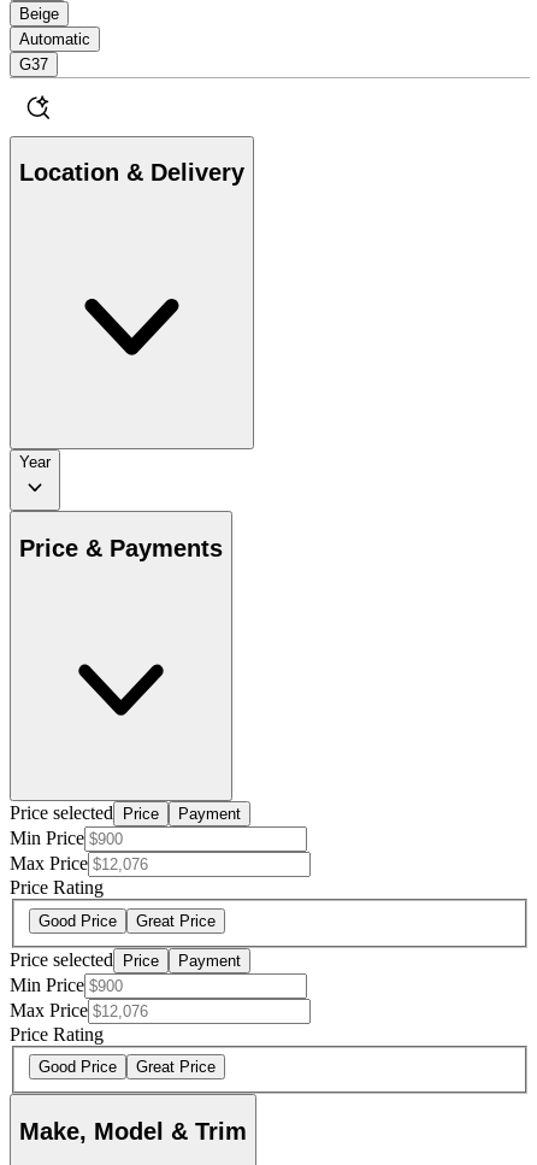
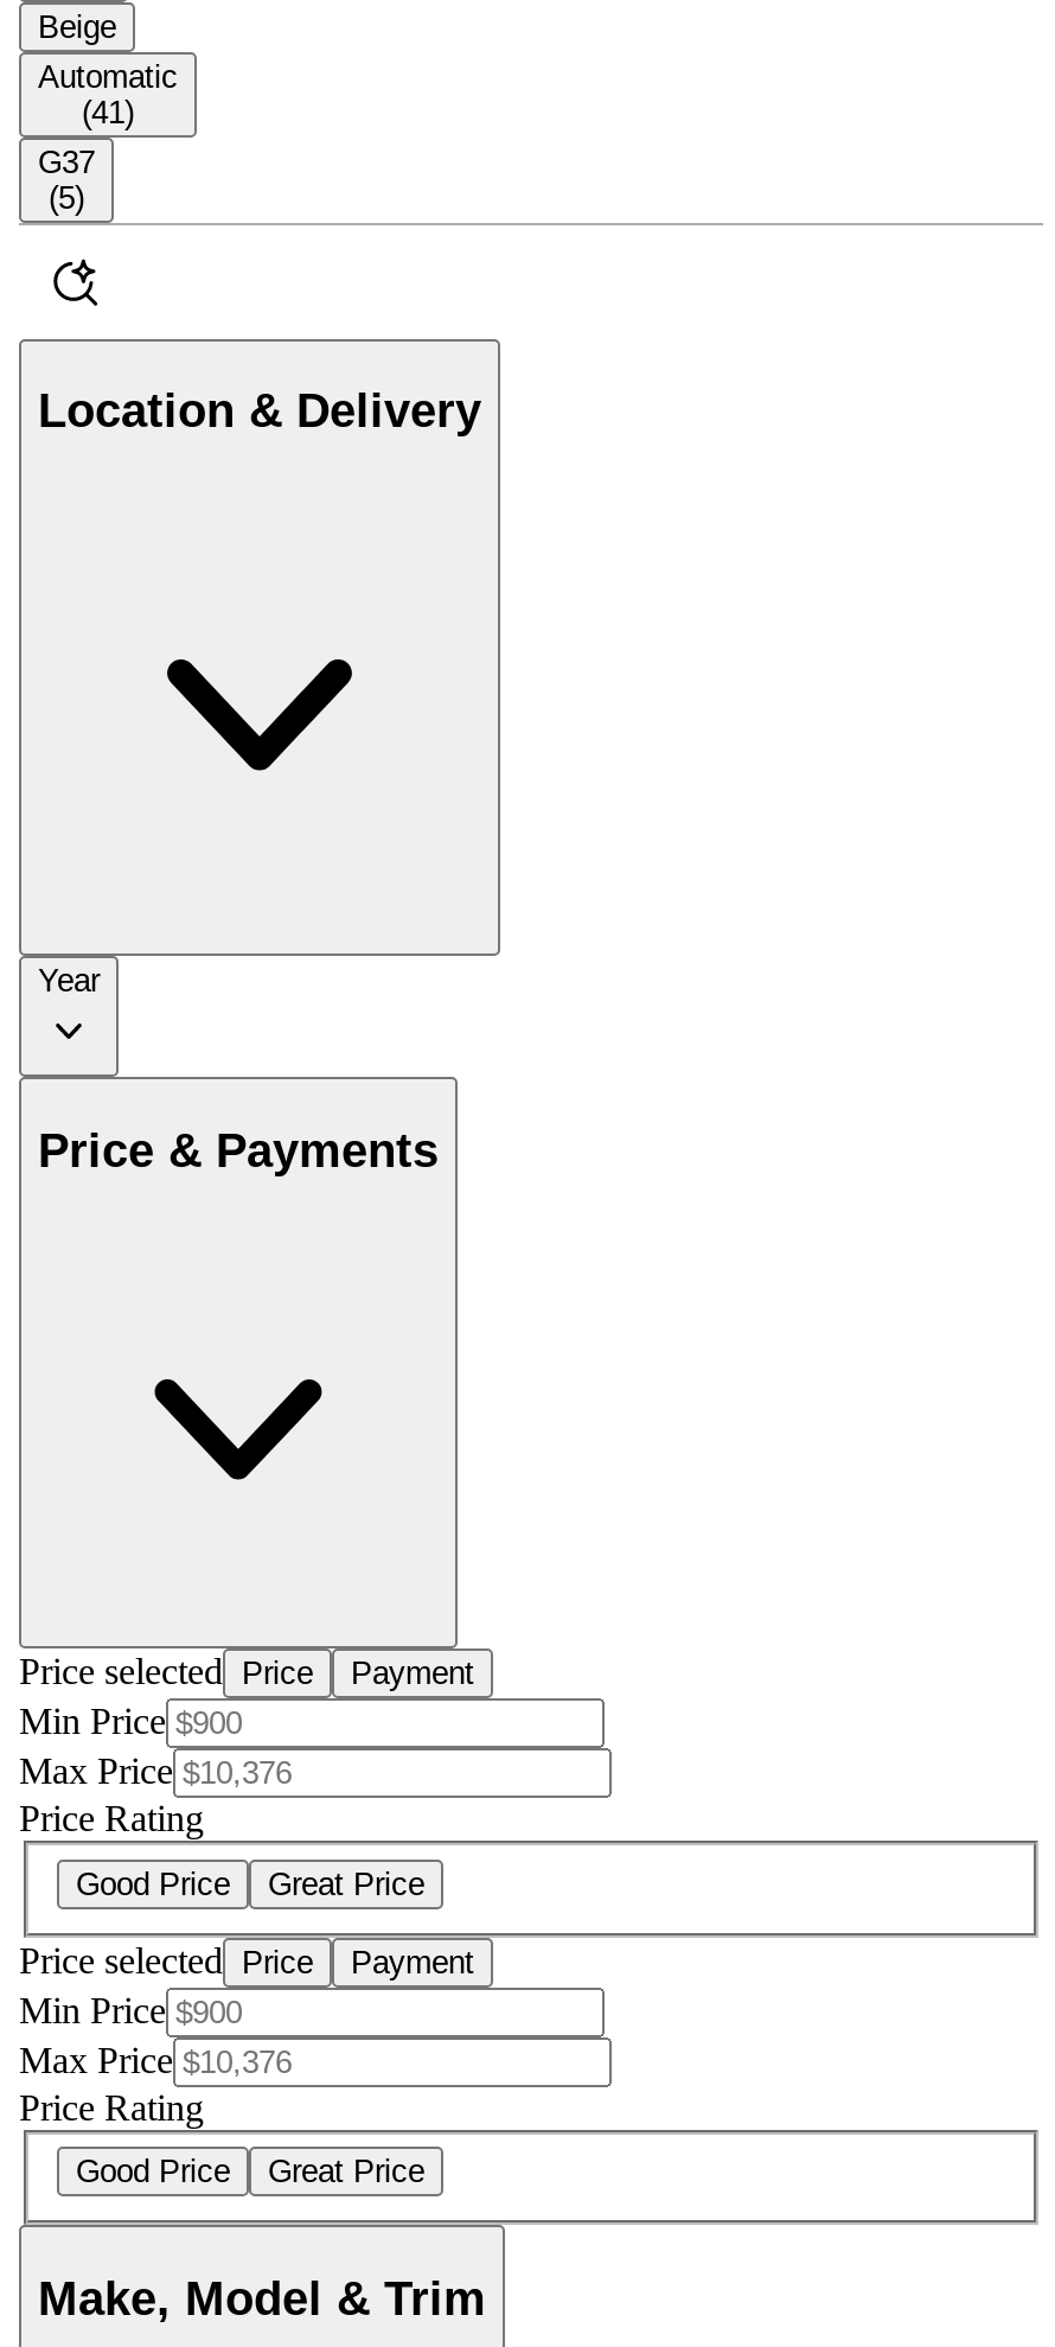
none -> [82,95,134,130] (41)
none -> [49,180,84,216] (5)

